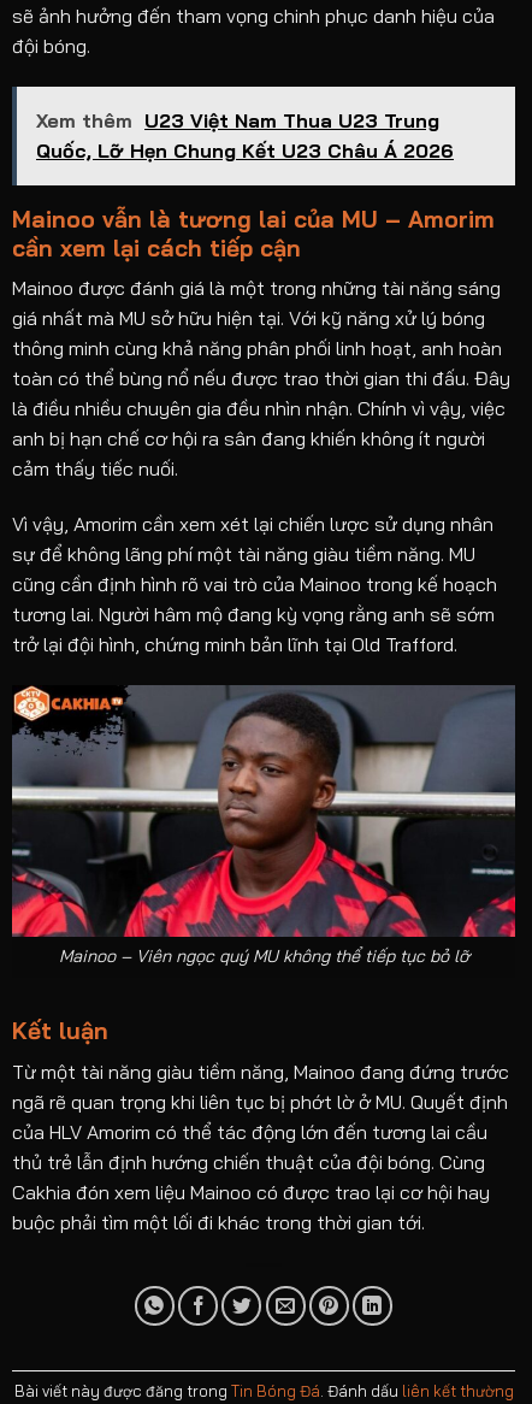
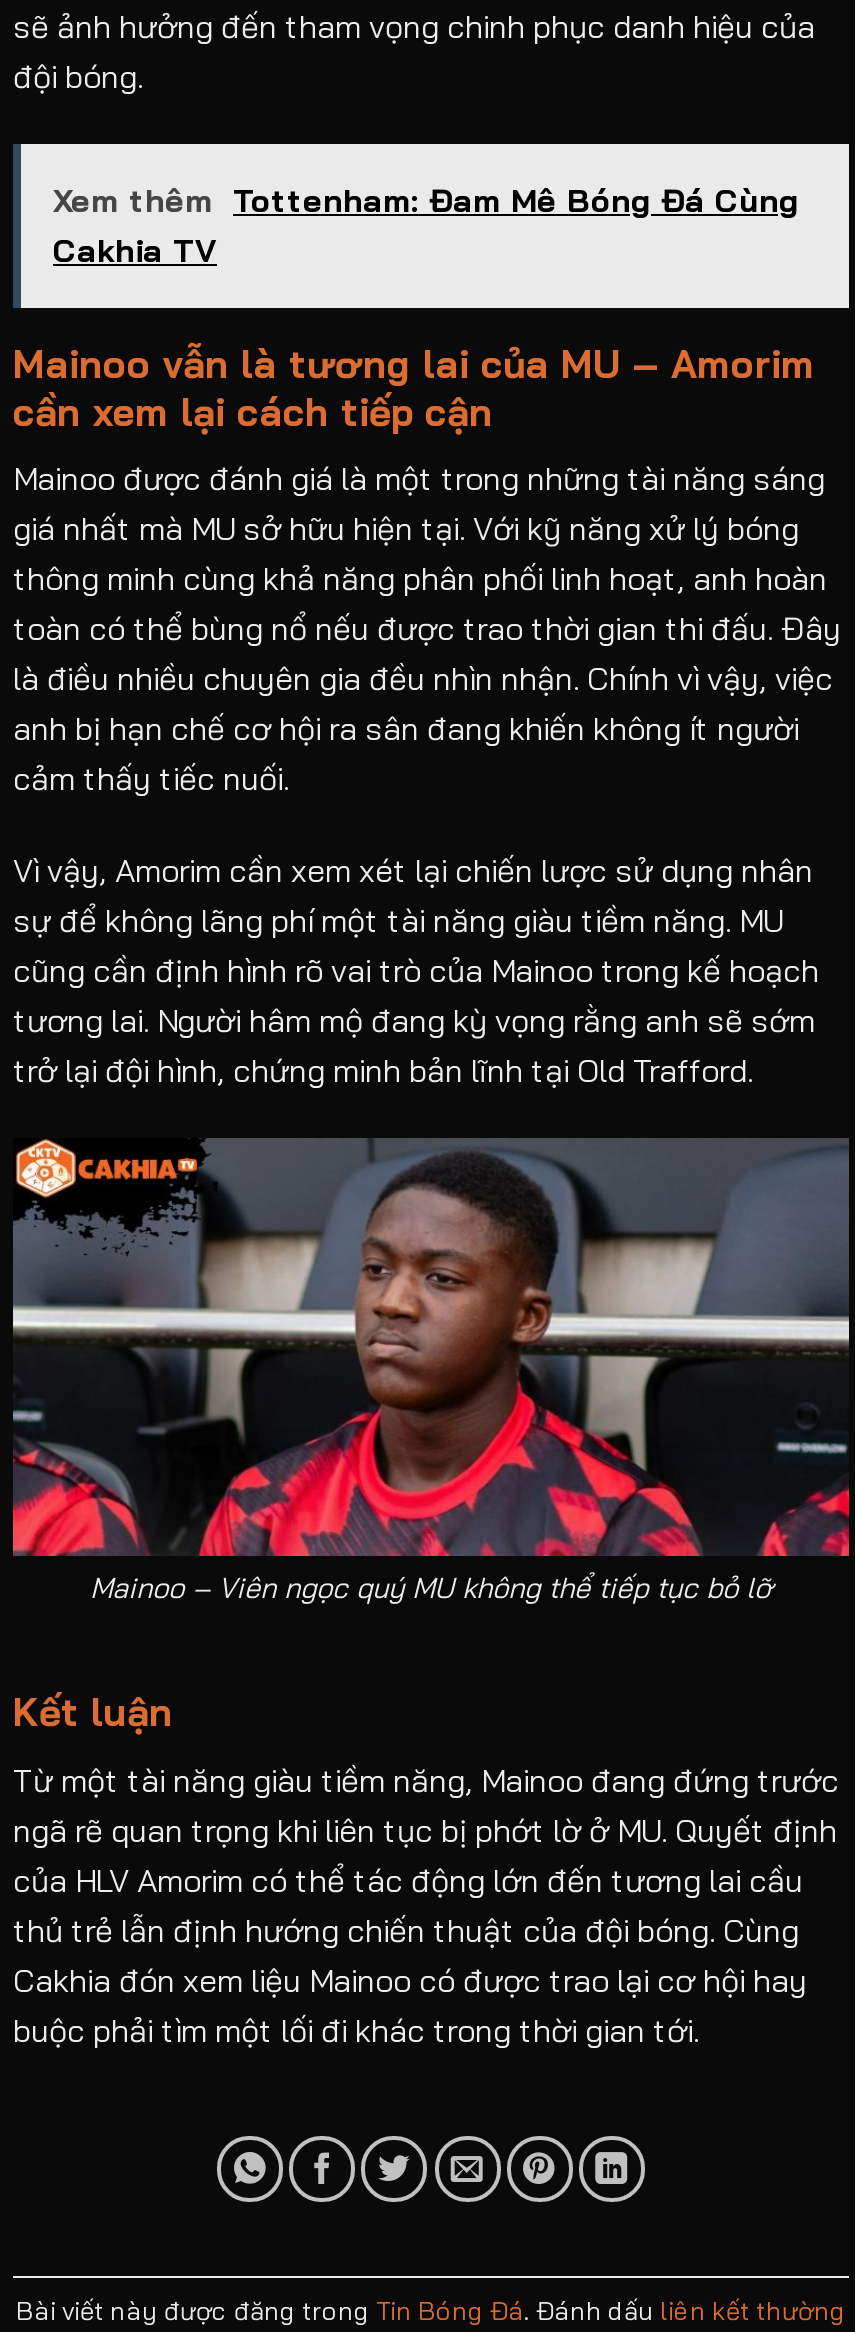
[36,108,454,162] Xem thêm U23 Việt Nam Thua U23 Trung | Quốc, Lỡ Hẹn Chung Kết U23 Châu Á 2026 -> [53,179,799,269] Xem thêm Tottenham: Đam Mê Bóng Đá Cùng | Cakhia TV

